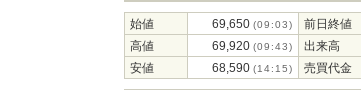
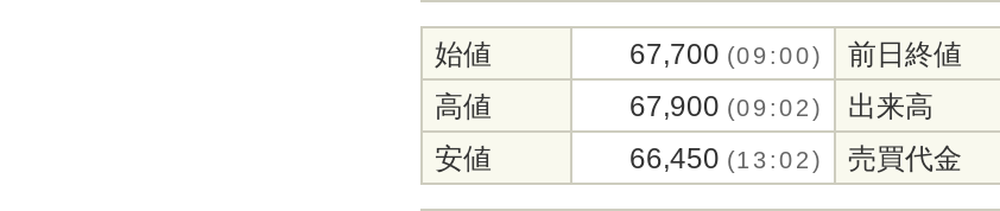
[212,17,352,31] 69,650 (09:03) 前日終値 -> [629,38,962,71] 67,700 (09:00) 前日終値
[212,39,340,53] 69,920 (09:43) 出来高 -> [629,90,933,123] 67,900 (09:02) 出来高
[212,61,352,75] 68,590 (14:15) 売買代金 -> [629,142,962,175] 66,450 (13:02) 売買代金

